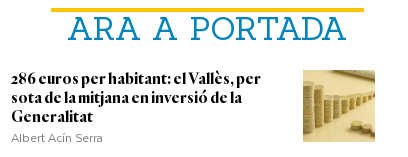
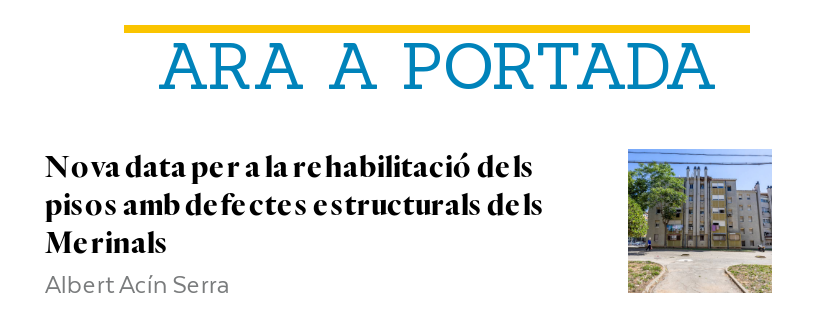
[11,71,261,125] 286 euros per habitant: el Vallès, per | sota de la mitjana en inversió de la | Generalitat -> [45,151,545,259] Nova data per a la rehabilitació dels | pisos amb defectes estructurals dels | Merinals
[302,69,376,142] [image] -> [626,147,774,293] [image]

